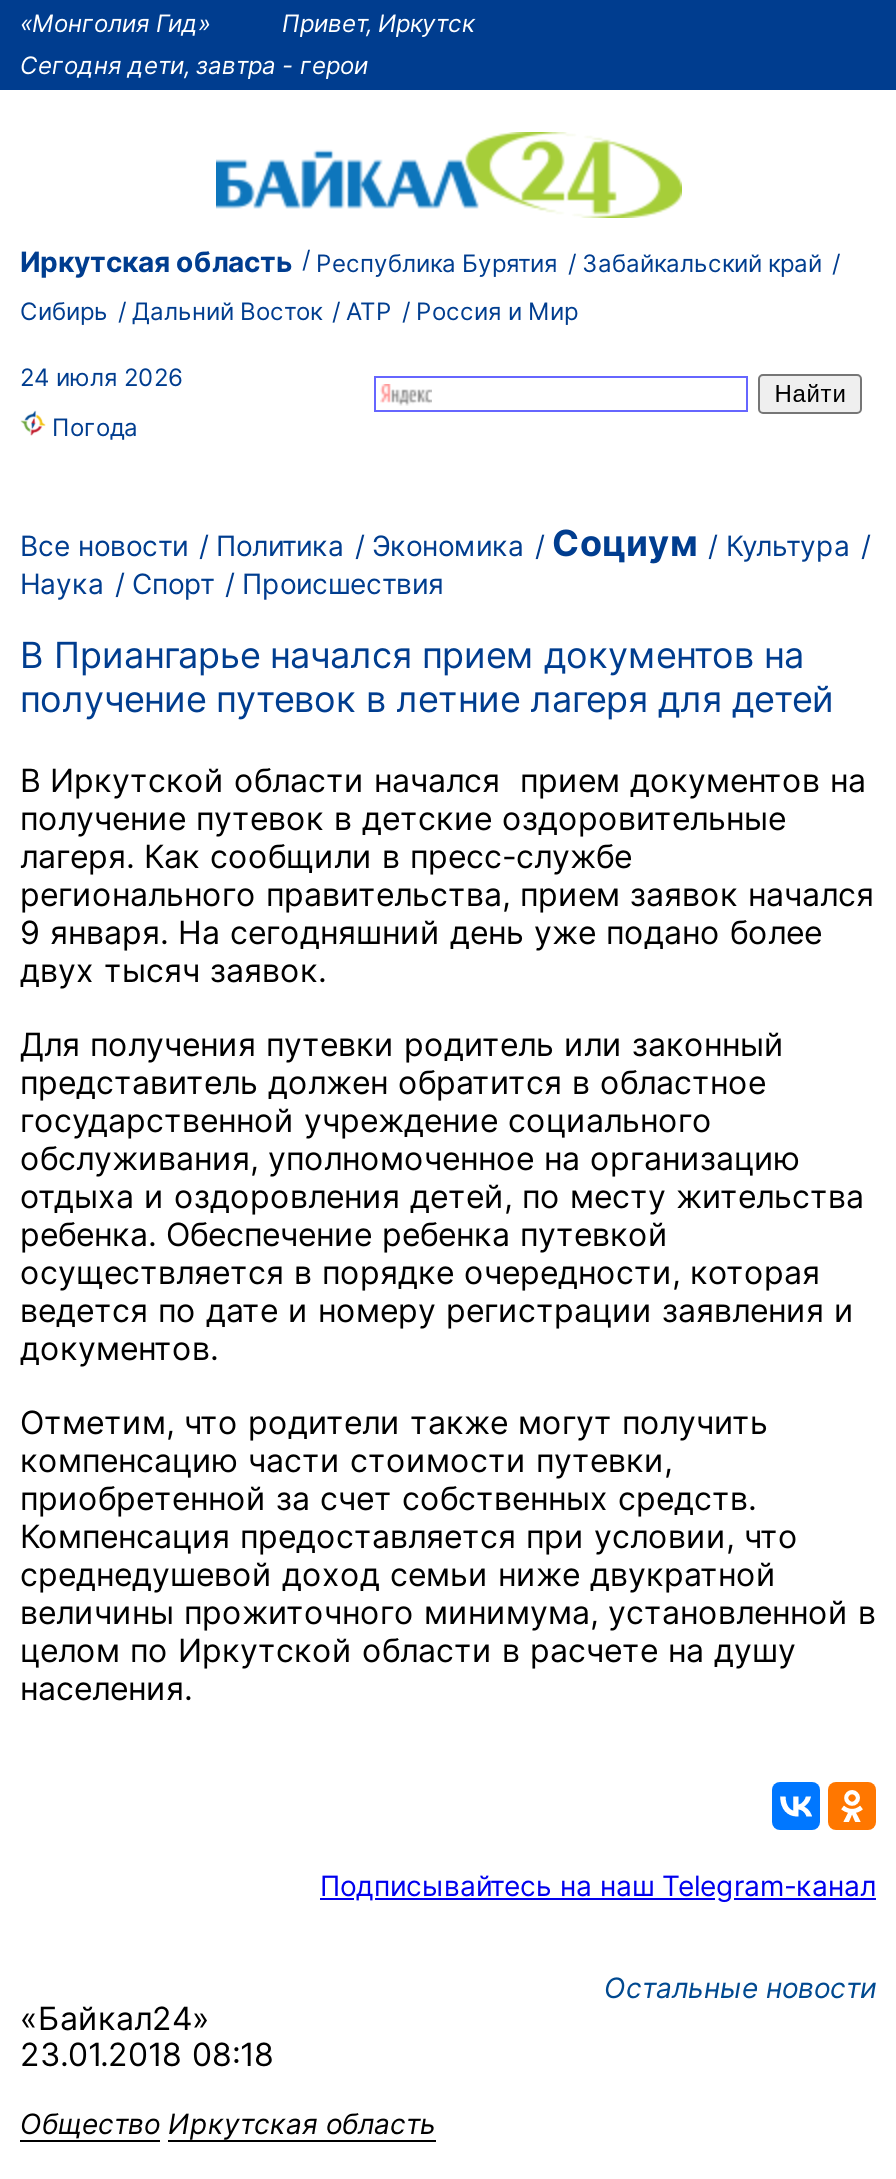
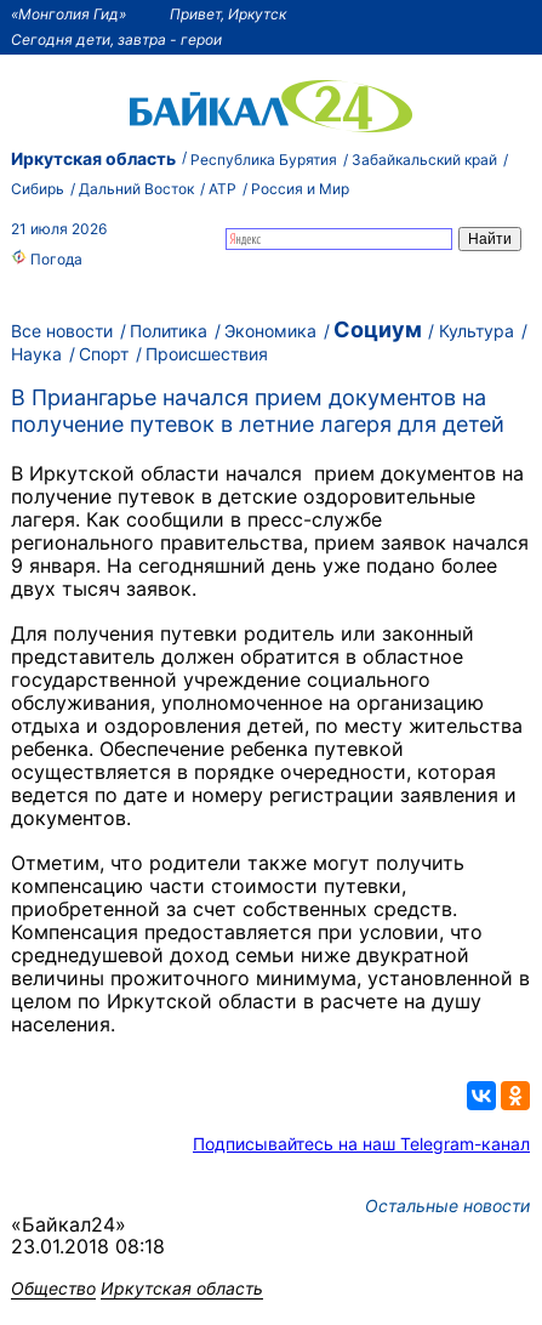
[20,362,182,392] 24 июля 2026 -> [11,220,107,238] 21 июля 2026

